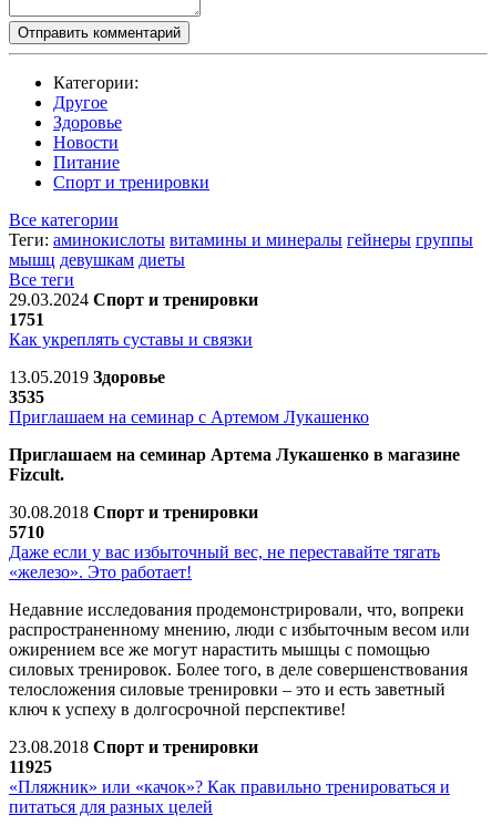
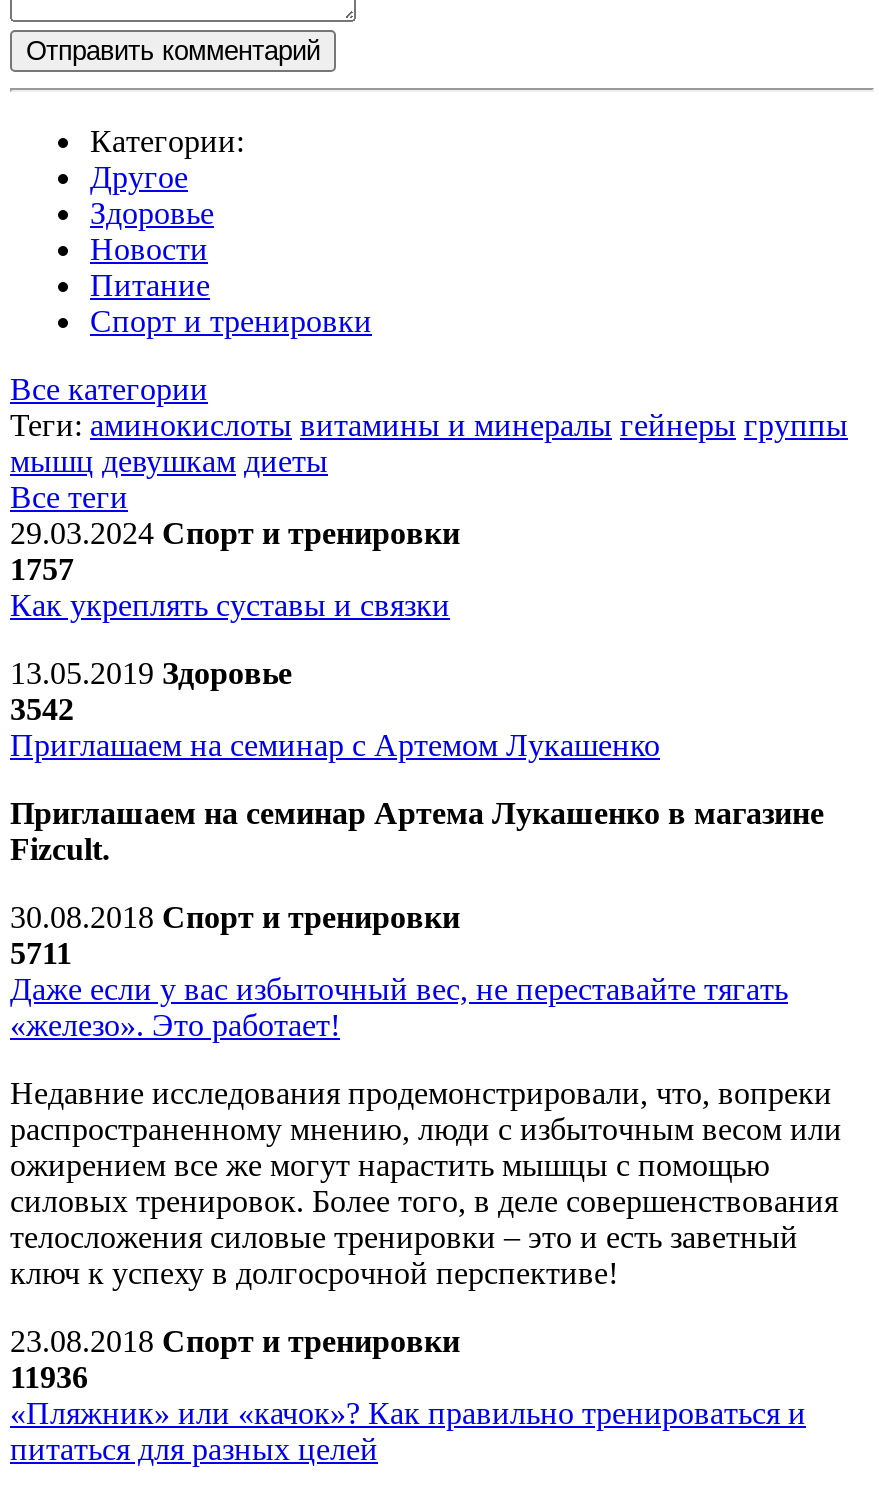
[9,310,44,329] 1751 -> [10,552,74,586] 1757
[9,388,44,406] 3535 -> [10,692,74,726] 3542
[9,523,44,542] 5710 -> [10,936,72,970] 5711
[9,757,52,776] 11925 -> [10,1360,88,1394] 11936

